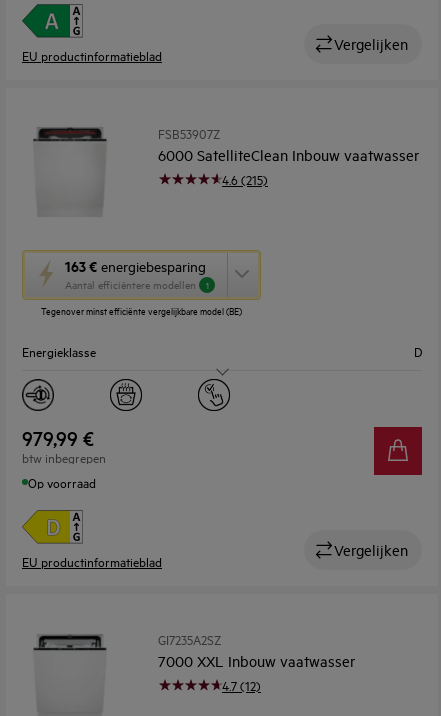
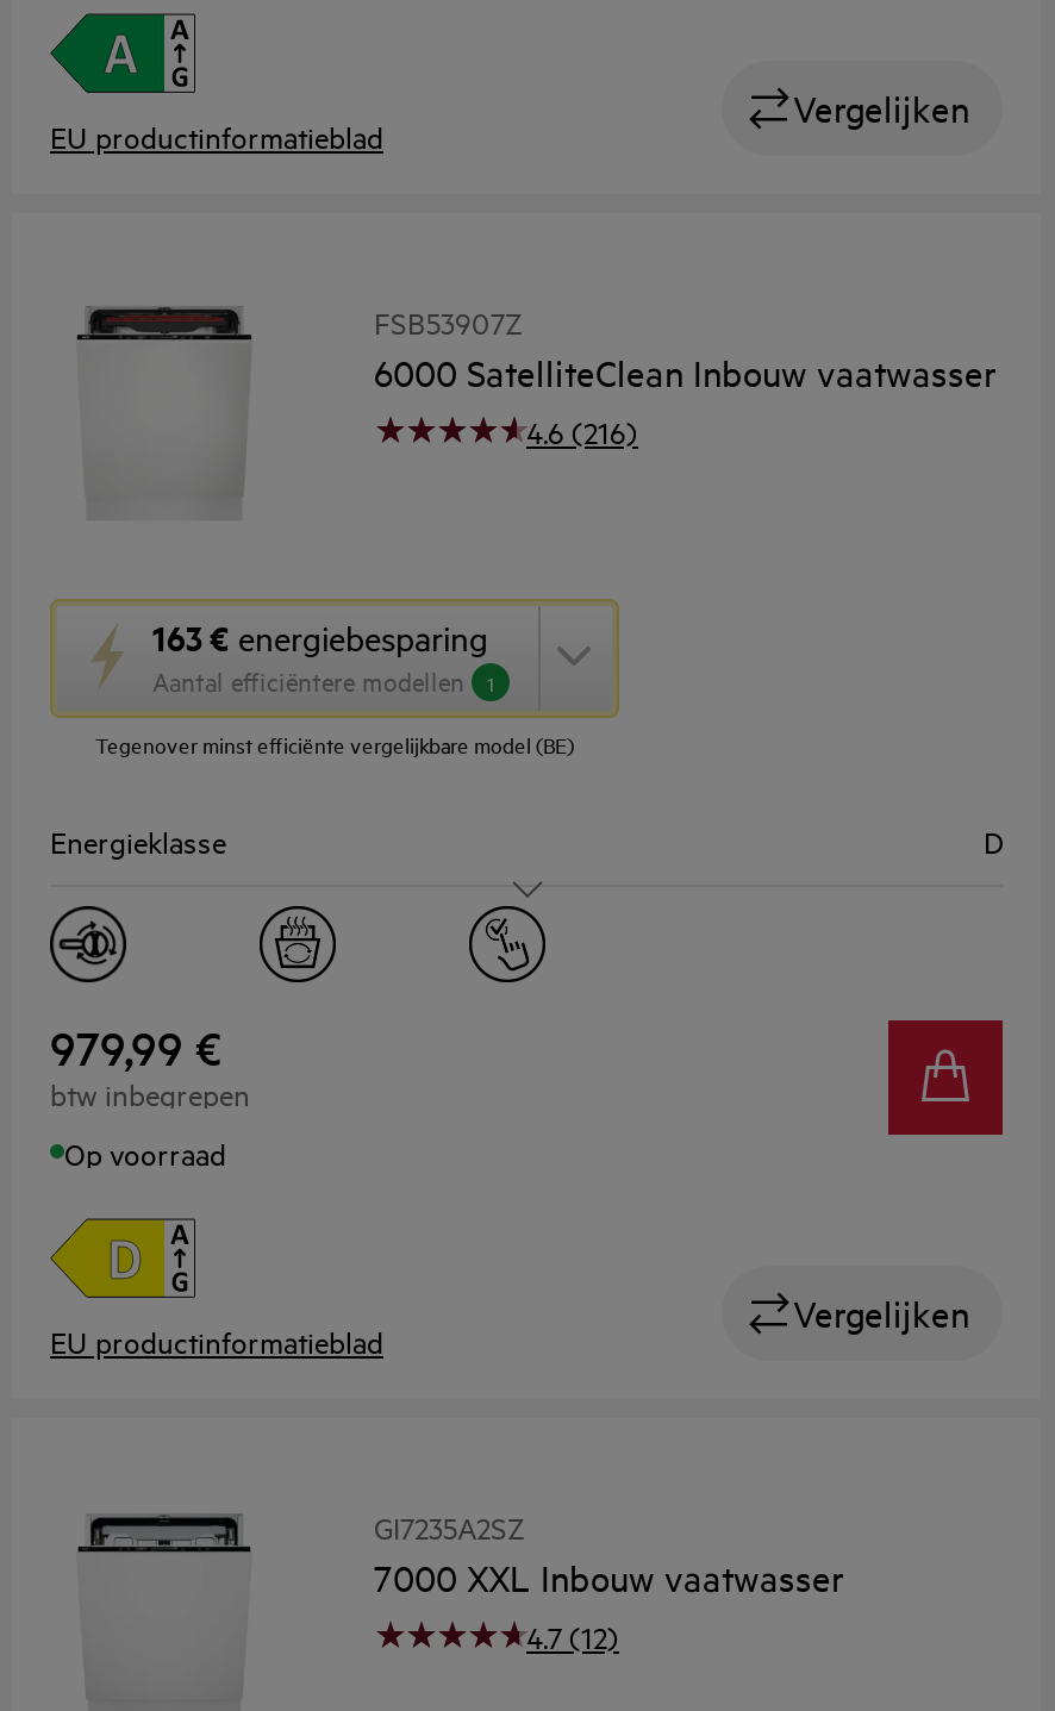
[222,170,268,188] 4.6 (215) -> [526,408,638,451] 4.6 (216)

